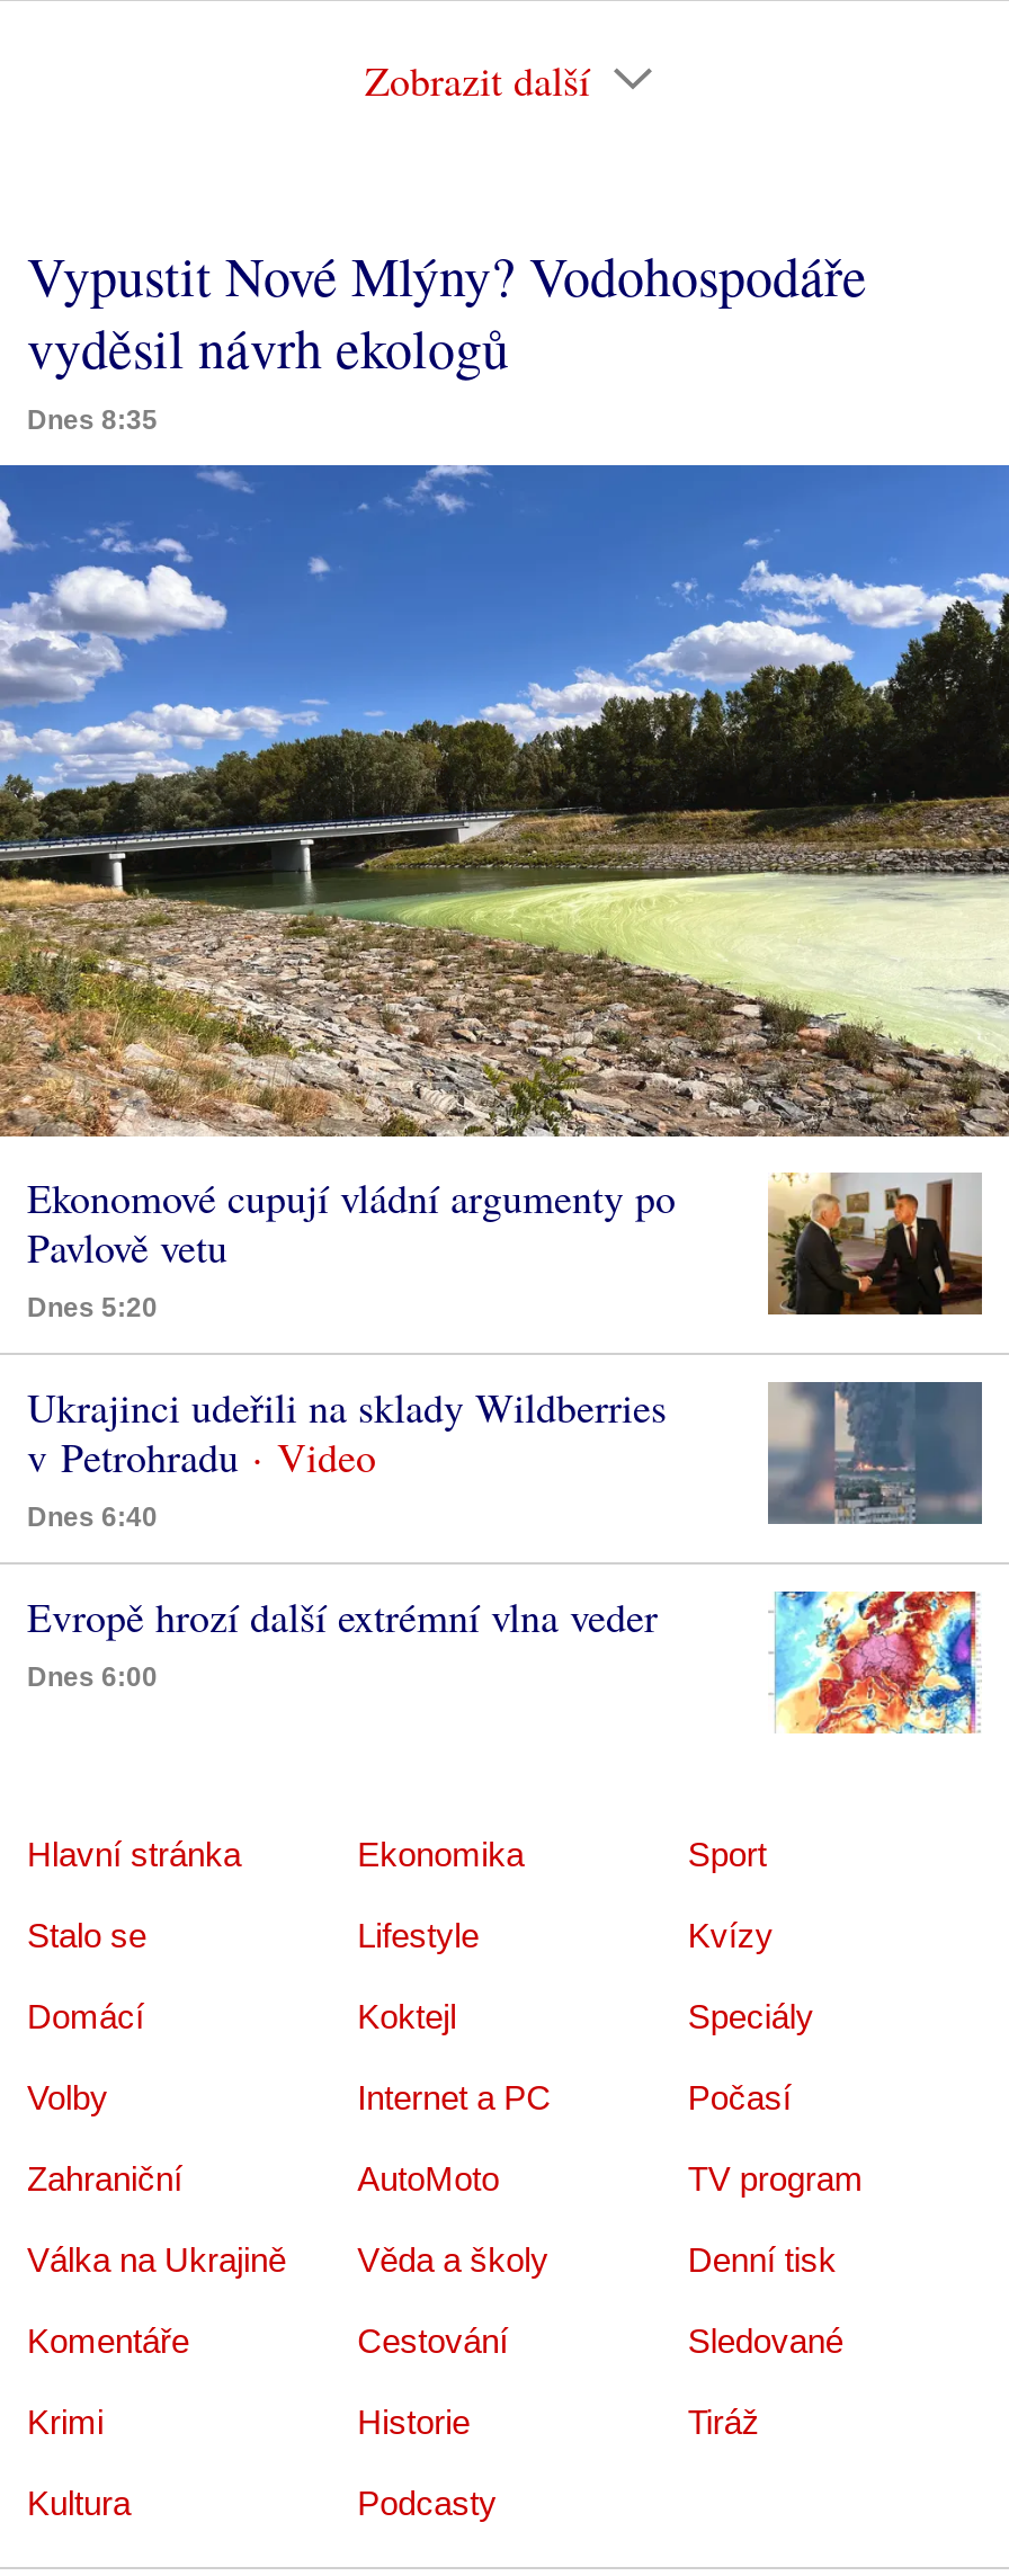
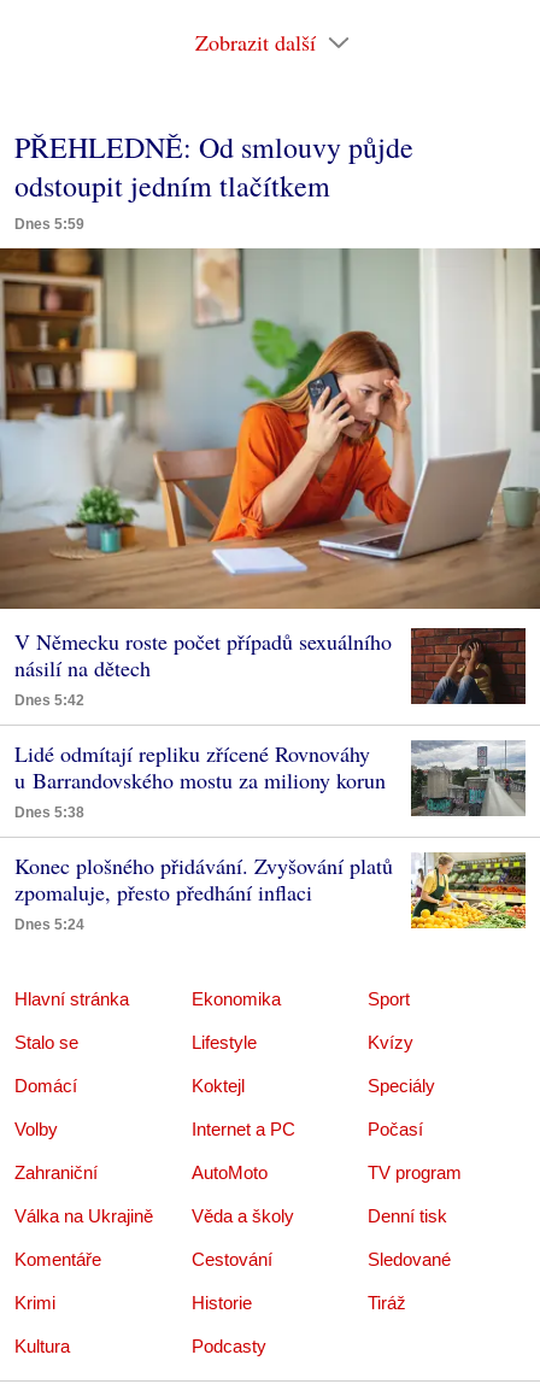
[27,239,867,435] Vypustit Nové Mlýny? Vodohospodáře | vyděsil návrh ekologů | Dnes 8:35 -> [14,128,413,233] PŘEHLEDNĚ: Od smlouvy půjde | odstoupit jedním tlačítkem | Dnes 5:59
[7,464,1002,1324] [image] | Ekonomové cupují vládní argumenty po | Pavlově vetu | Dnes 5:20 -> [4,247,536,709] [image] | V Německu roste počet případů sexuálního | násilí na dětech | Dnes 5:42
[766,1171,982,1318] [image] -> [410,627,526,705] [image]
[27,1380,667,1533] Ukrajinci udeřili na sklady Wildberries | v Petrohradu | Dnes 6:40 -> [14,739,386,821] Lidé odmítají repliku zřícené Rovnováhy | u Barrandovského mostu za miliony korun | Dnes 5:38
[766,1381,982,1525] [image] -> [411,740,526,816] [image]
[27,1590,658,1693] Evropě hrozí další extrémní vlna veder | Dnes 6:00 -> [14,851,393,933] Konec plošného přidávání. Zvyšování platů | zpomaluje, přesto předhání inflaci | Dnes 5:24
[768,1590,982,1737] [image] -> [410,851,527,929] [image]

